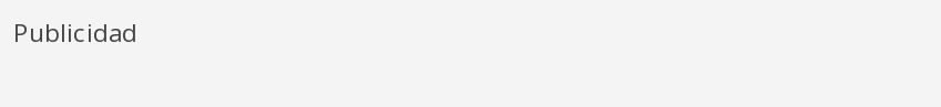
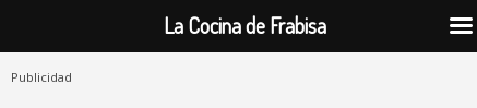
none -> [163,11,326,39] La Cocina de Frabisa

